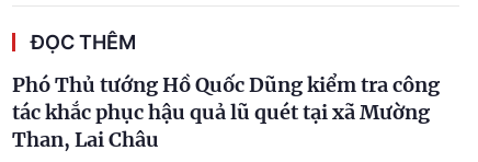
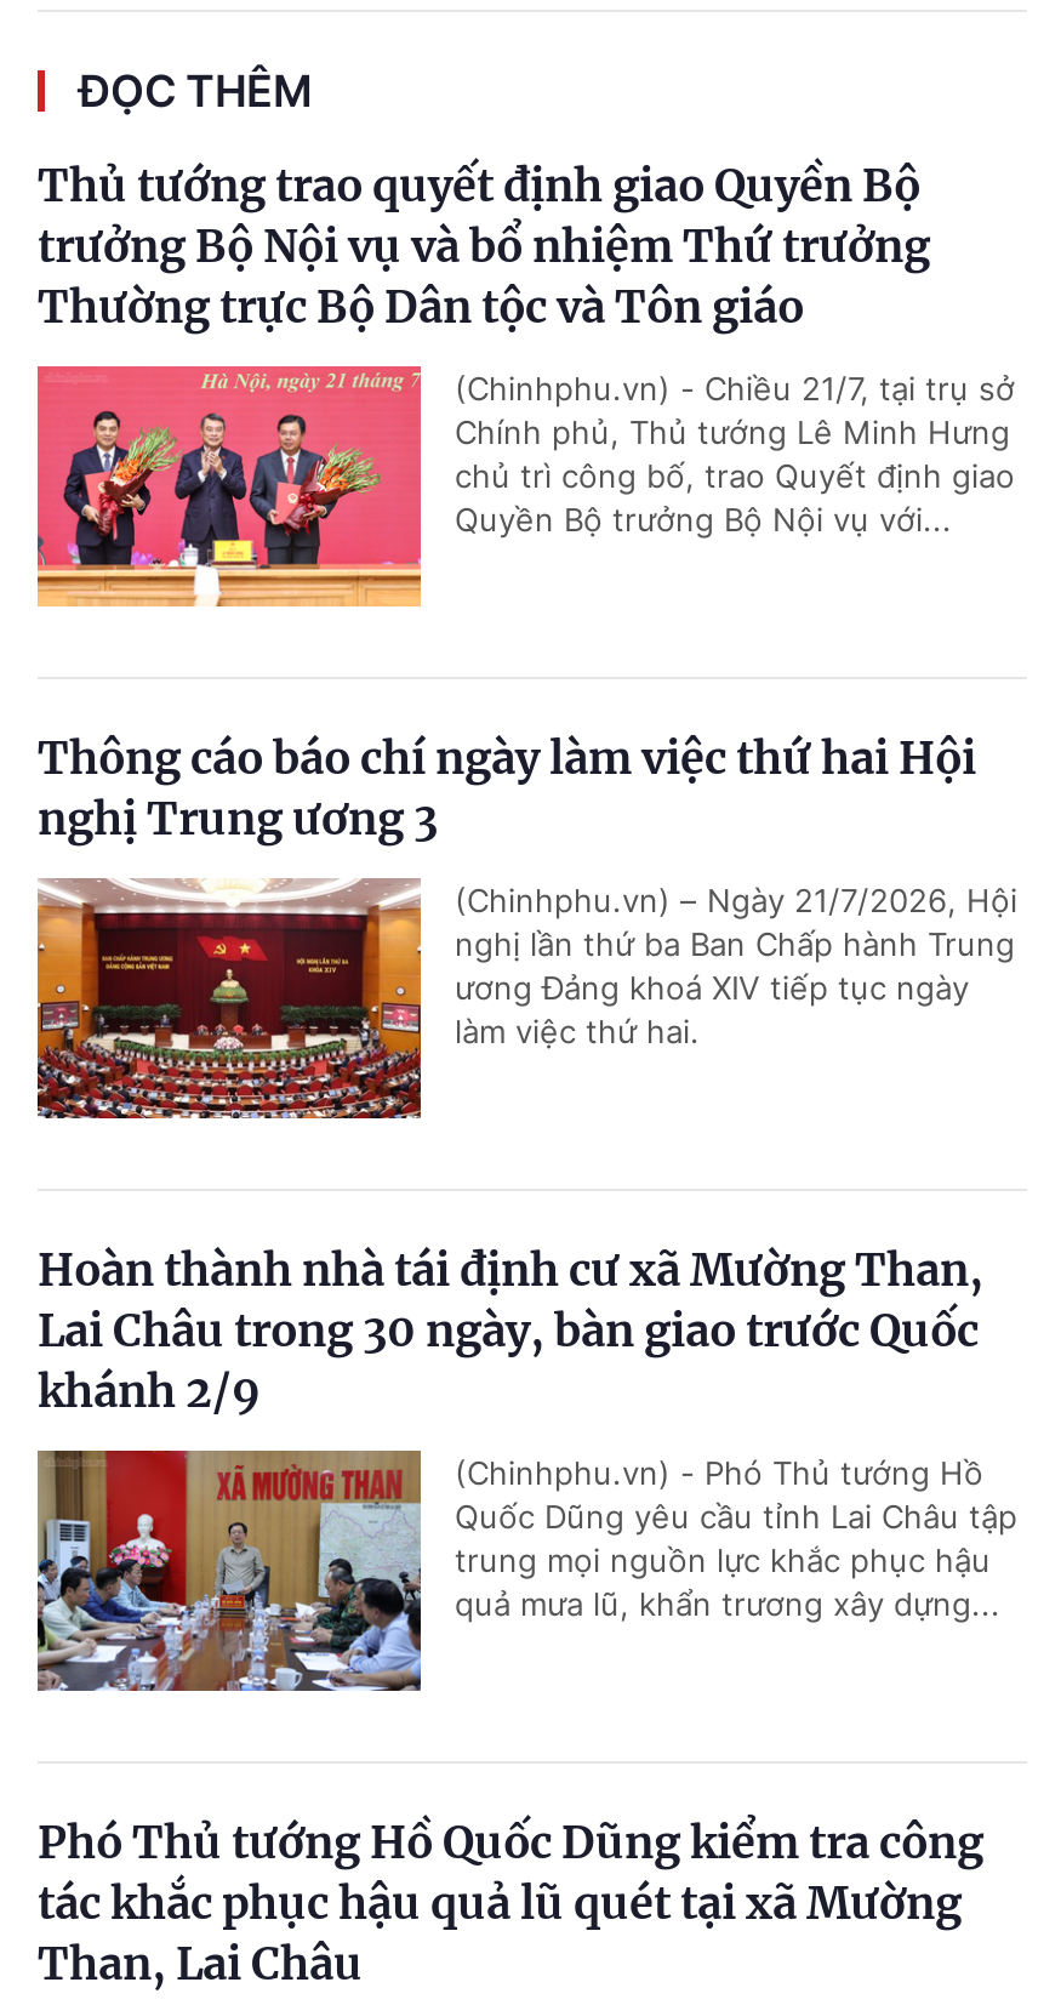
none -> [35,158,1015,609] [image] | Thủ tướng trao quyết định giao Quyền Bộ | trưởng Bộ Nội vụ và bổ nhiệm Thứ trưởng | Thường trực Bộ Dân tộc và Tôn giáo | (Chinhphu.vn) - Chiều 21/7, tại trụ sở | Chính phủ, Thủ tướng Lê Minh Hưng | chủ trì công bố, trao Quyết định giao | Quyền Bộ trưởng Bộ Nội vụ với...
none -> [35,731,1017,1121] [image] | Thông cáo báo chí ngày làm việc thứ hai Hội | nghị Trung ương 3 | (Chinhphu.vn) – Ngày 21/7/2026, Hội | nghị lần thứ ba Ban Chấp hành Trung | ương Đảng khoá XIV tiếp tục ngày | làm việc thứ hai.
none -> [35,1243,1017,1693] [image] | Hoàn thành nhà tái định cư xã Mường Than, | Lai Châu trong 30 ngày, bàn giao trước Quốc | khánh 2/9 | (Chinhphu.vn) - Phó Thủ tướng Hồ | Quốc Dũng yêu cầu tỉnh Lai Châu tập | trung mọi nguồn lực khắc phục hậu | quả mưa lũ, khẩn trương xây dựng...

